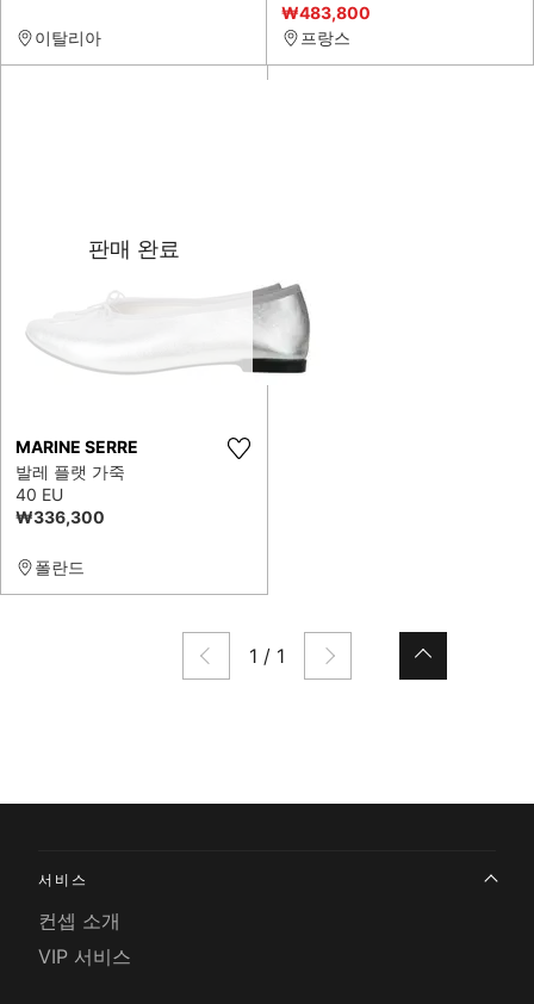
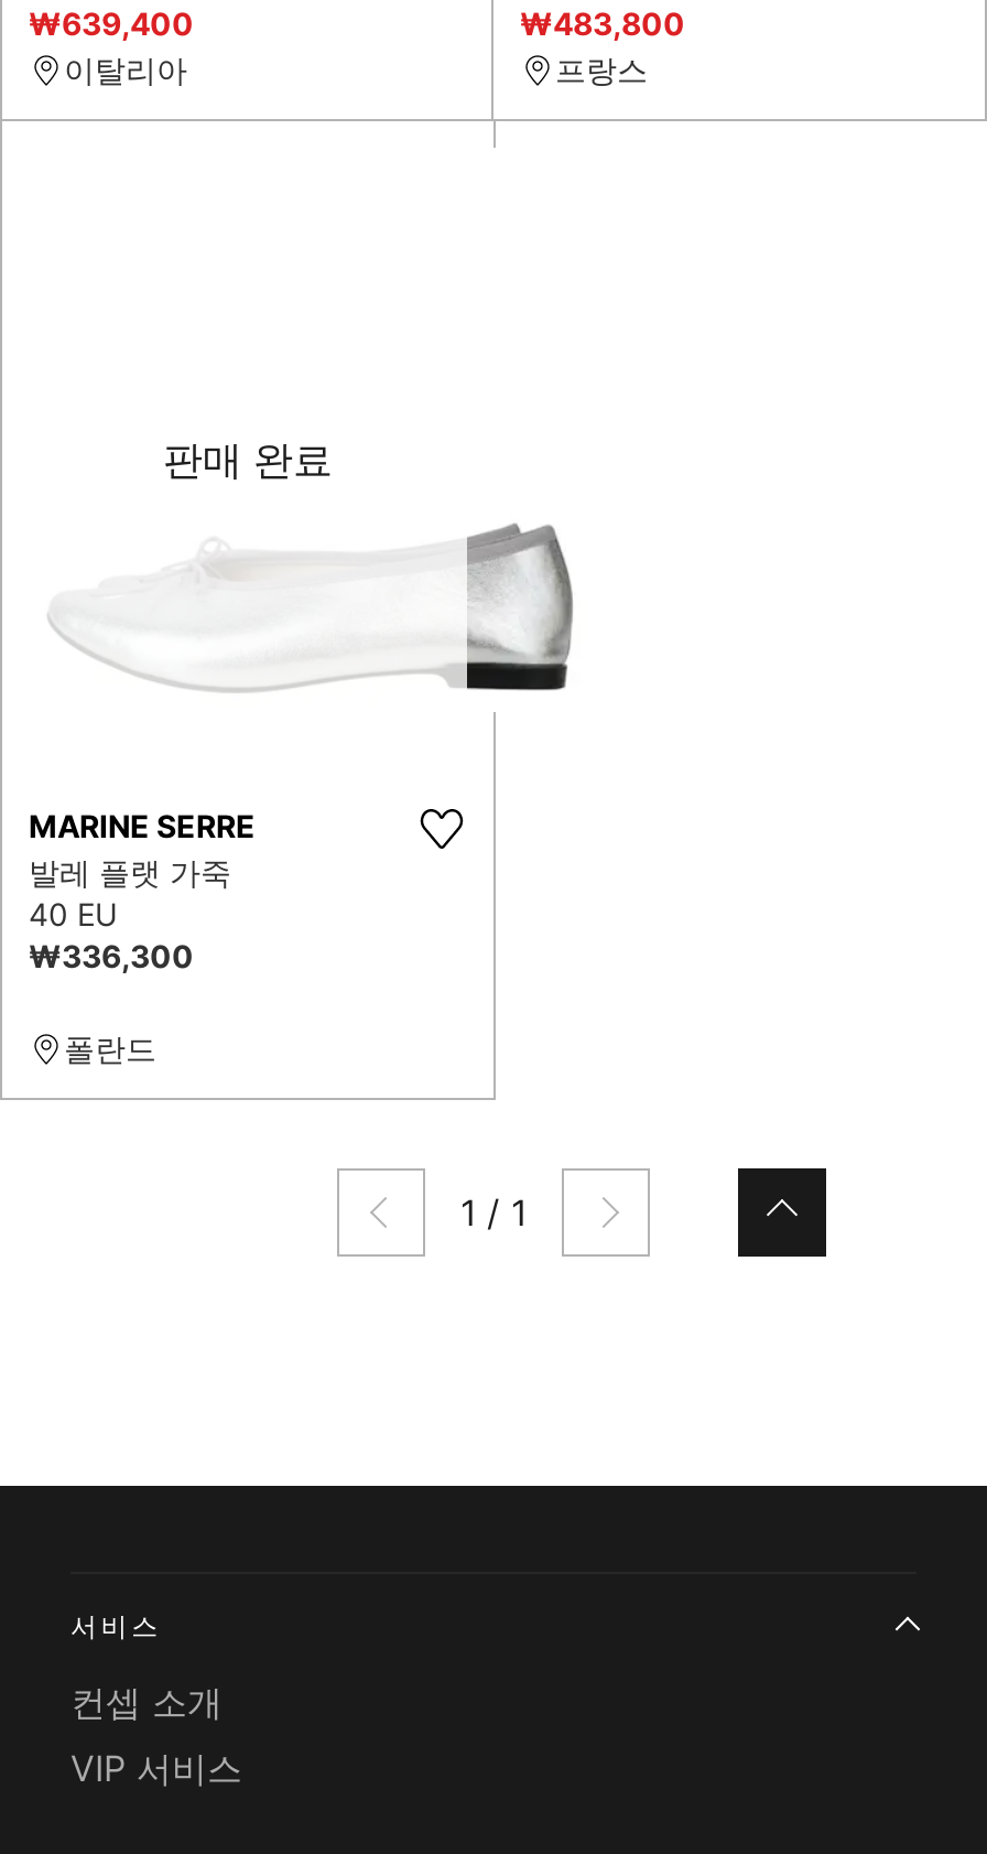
none -> [29,5,194,42] ₩639,400

